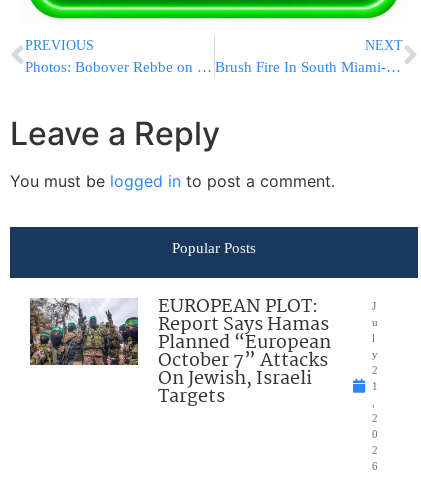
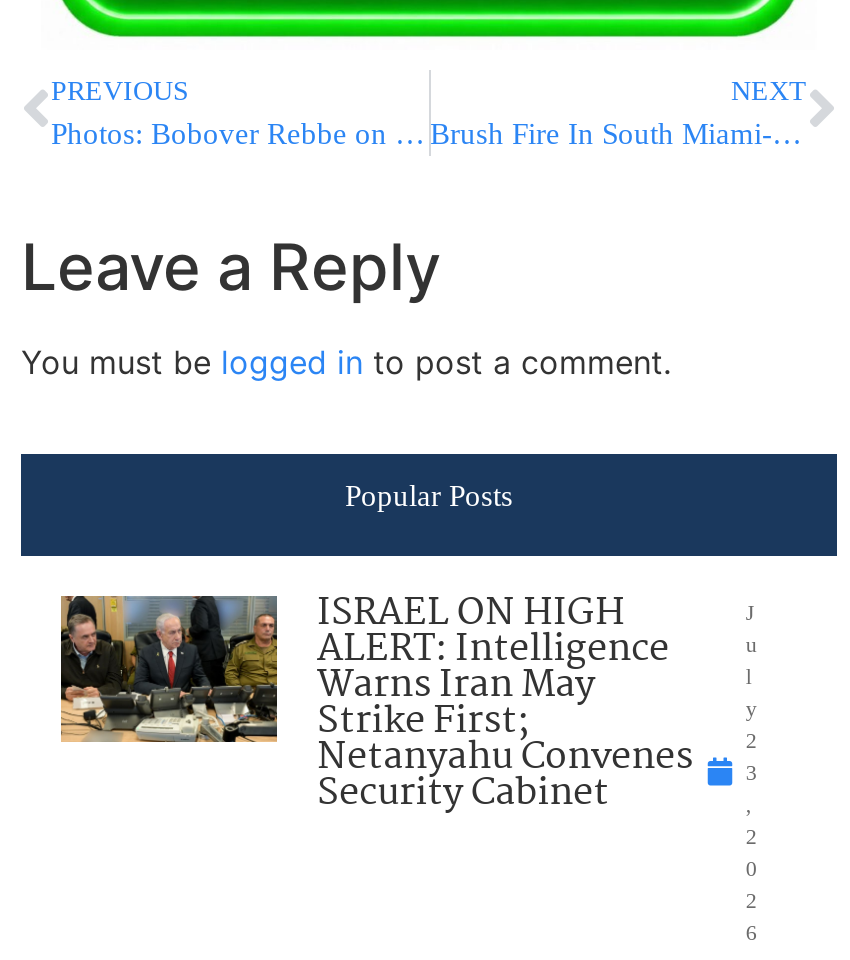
[29,292,331,412] [image] | EUROPEAN PLOT: | Report Says Hamas | Planned “European | October 7” Attacks | On Jewish, Israeli | Targets -> [59,585,693,825] [image] | ISRAEL ON HIGH | ALERT: Intelligence | Warns Iran May | Strike First; | Netanyahu Convenes | Security Cabinet
[372,380,378,392] 1 -> [746,761,758,785] 3

